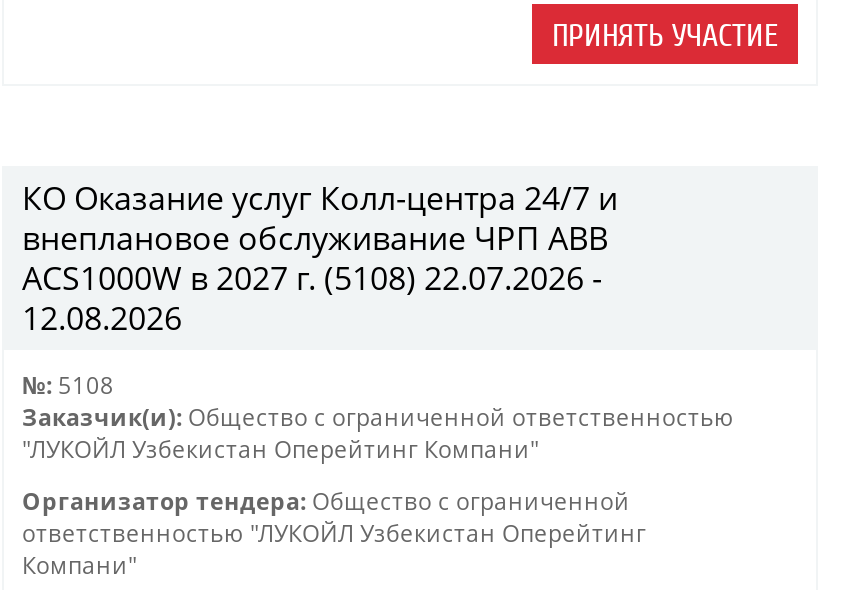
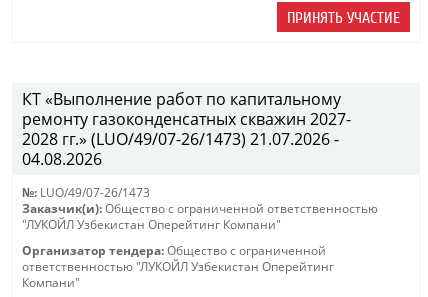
[22,176,618,340] КО Оказание услуг Колл-центра 24/7 и | внеплановое обслуживание ЧРП АВВ | ACS1000W в 2027 г. (5108) 22.07.2026 - | 12.08.2026 -> [22,88,351,170] КТ «Выполнение работ по капитальному | ремонту газоконденсатных скважин 2027- | 2028 гг.» (LUO/49/07-26/1473) 21.07.2026 - | 04.08.2026
[22,370,114,400] №: 5108 -> [22,185,150,200] №: LUO/49/07-26/1473

